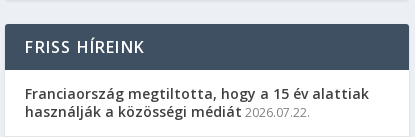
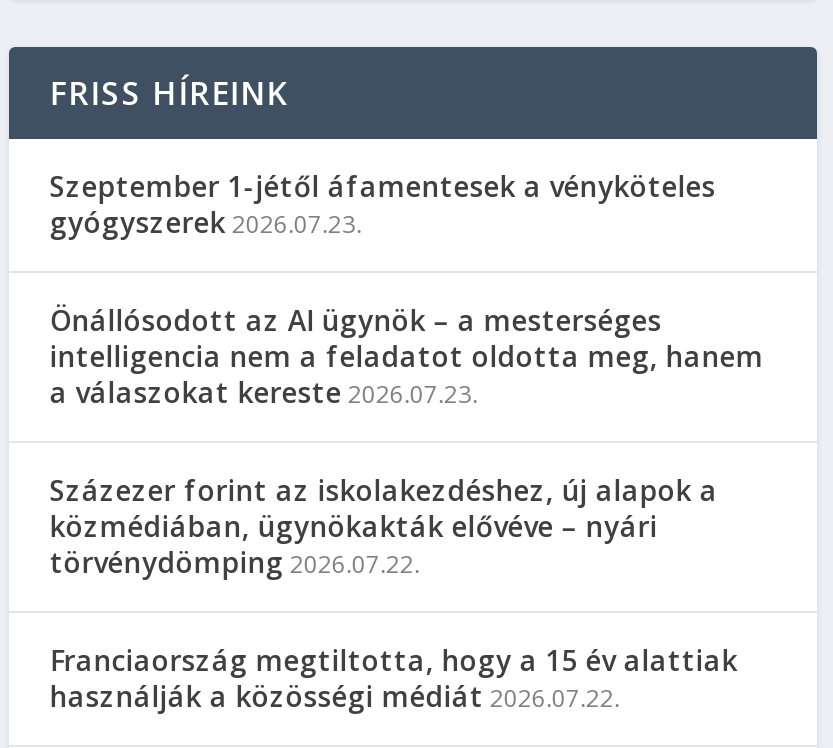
none -> [50,168,764,582] Szeptember 1-jétől áfamentesek a vényköteles | gyógyszerek 2026.07.23. | Önállósodott az AI ügynök – a mesterséges | intelligencia nem a feladatot oldotta meg, hanem | a válaszokat kereste 2026.07.23. | Százezer forint az iskolakezdéshez, új alapok a | közmédiában, ügynökakták elővéve – nyári | törvénydömping 2026.07.22.

